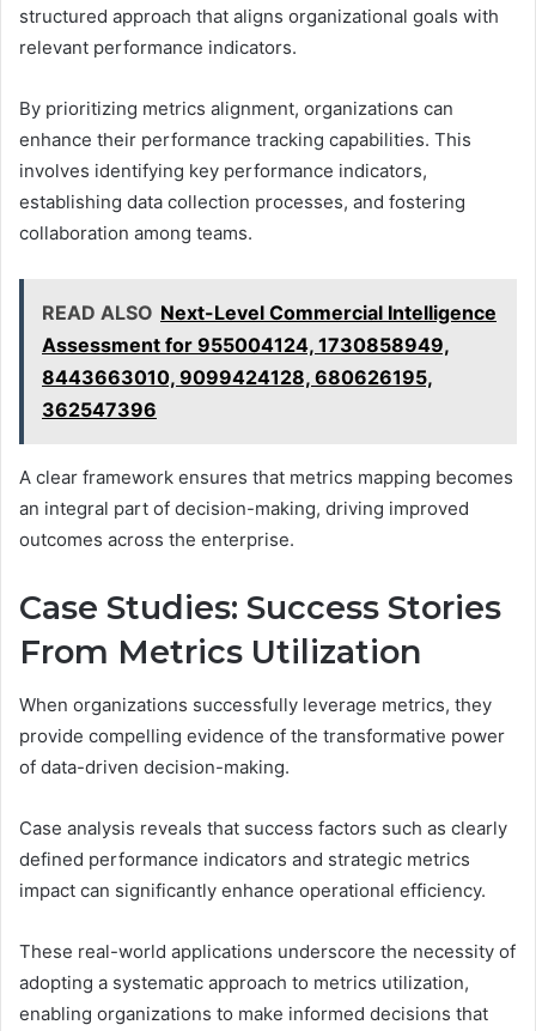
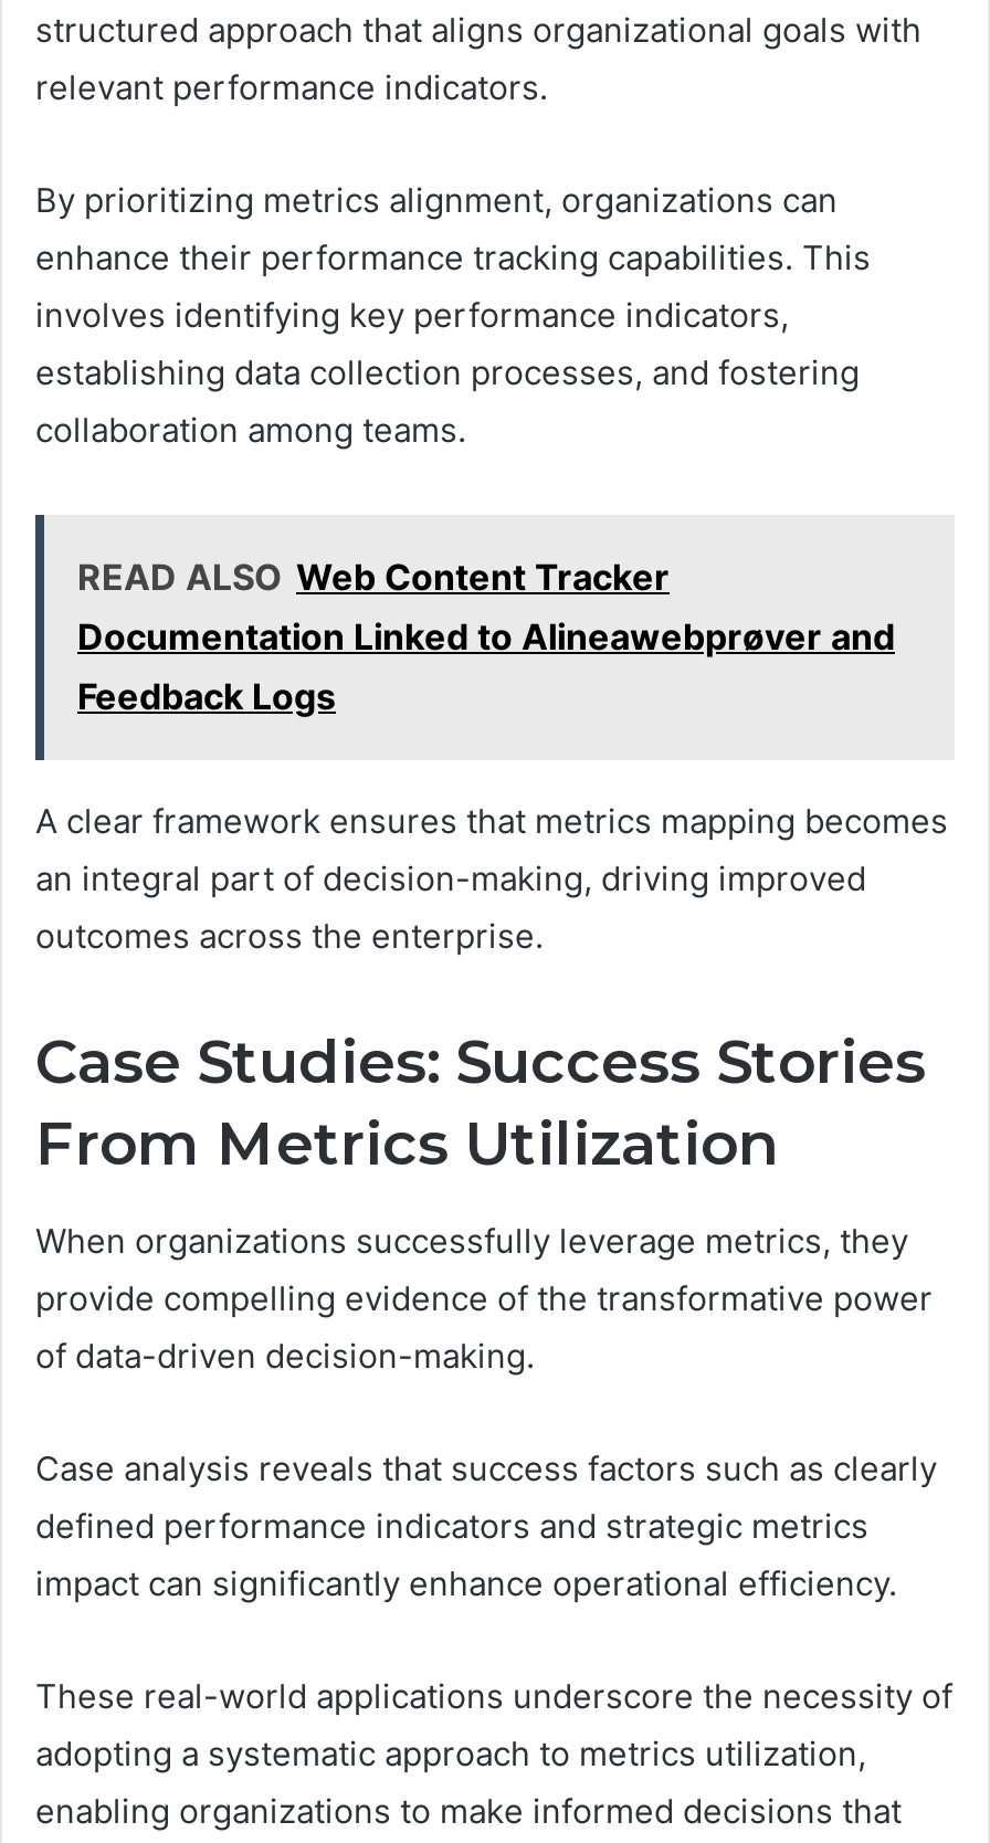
[42,300,497,421] READ ALSO Next-Level Commercial Intelligence | Assessment for 955004124, 1730858949, | 8443663010, 9099424128, 680626195, | 362547396 -> [77,554,895,718] READ ALSO Web Content Tracker | Documentation Linked to Alineawebprøver and | Feedback Logs

